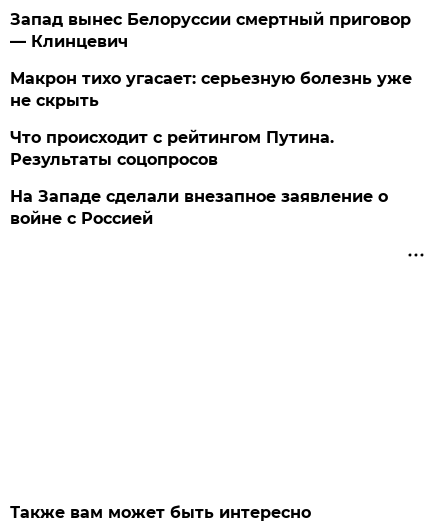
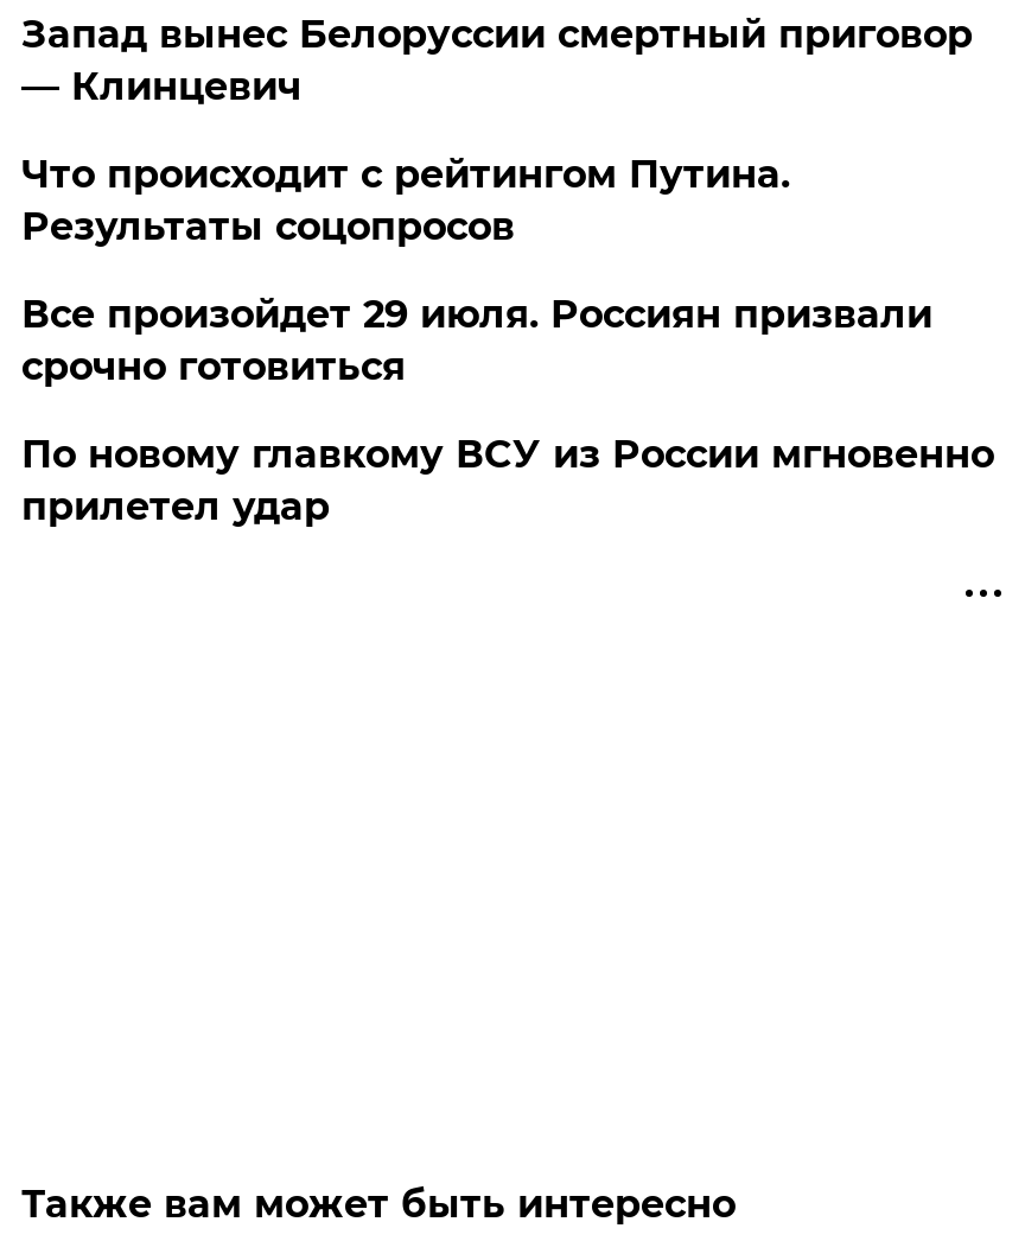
[10,69,412,110] Макрон тихо угасает: серьезную болезнь уже | не скрыть -> none
moved [10,128,334,169] -> [21,152,790,249]: Что происходит с рейтингом Путина. | Результаты соцопросов
[10,187,388,228] На Западе сделали внезапное заявление о | войне с Россией -> [21,292,994,529] Все произойдет 29 июля. Россиян призвали | срочно готовиться | По новому главкому ВСУ из России мгновенно | прилетел удар

